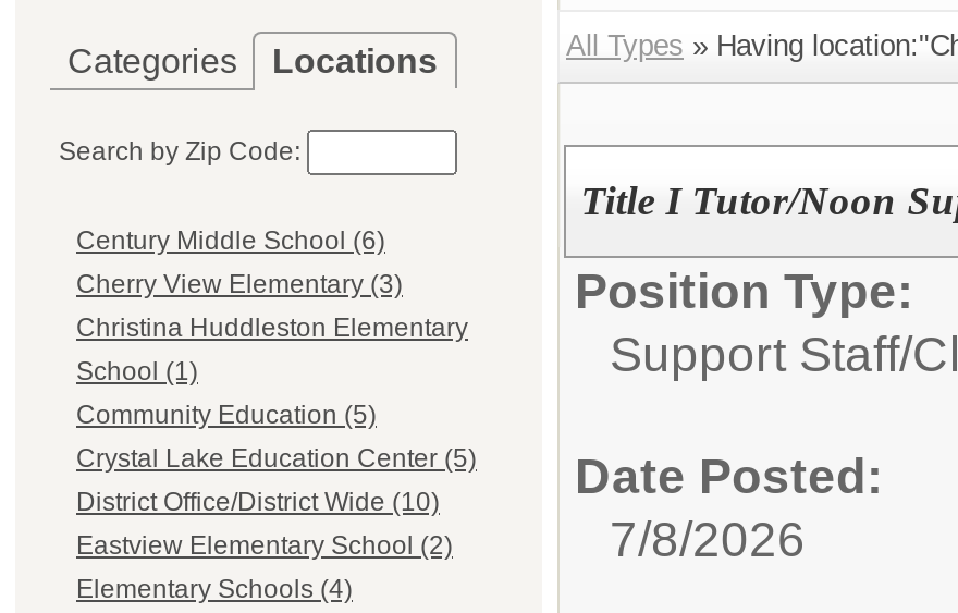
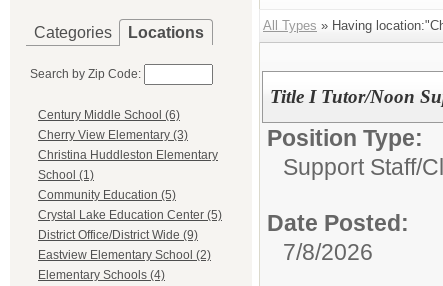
[76,487,440,518] District Office/District Wide (10) -> [38,228,198,242] District Office/District Wide (9)

